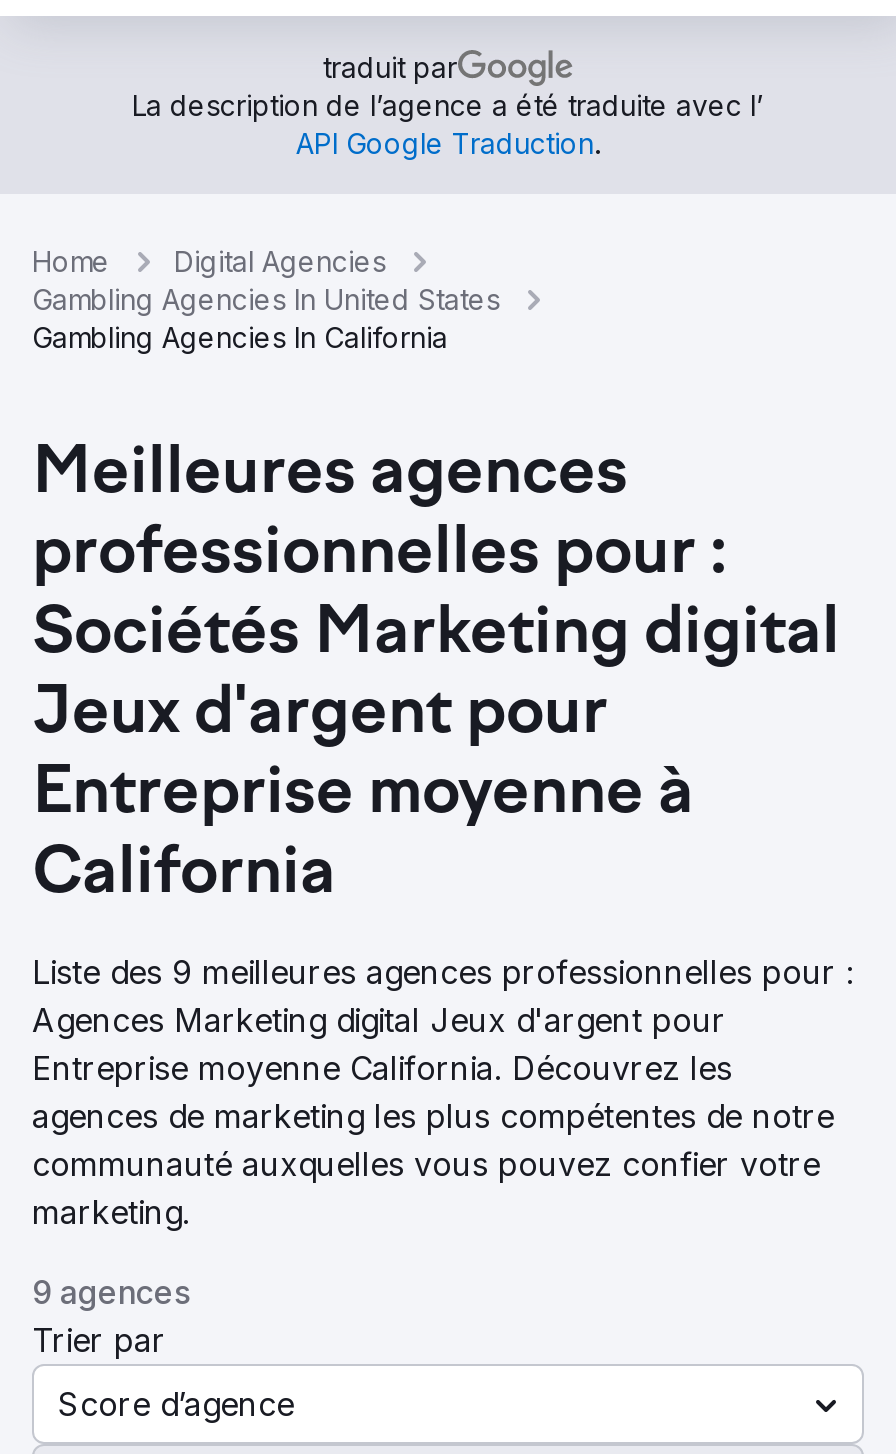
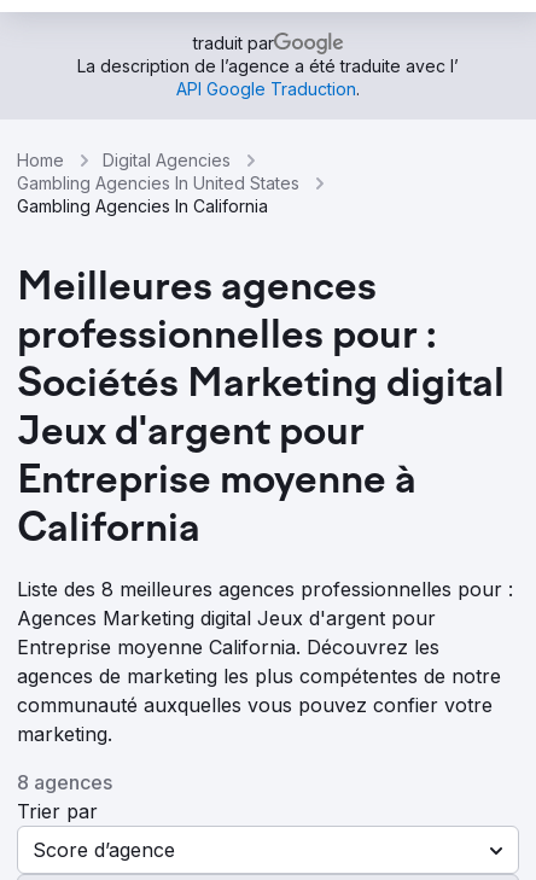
[32,952,854,992] Liste des 9 meilleures agences professionnelles pour : -> [17,577,513,601] Liste des 8 meilleures agences professionnelles pour :
[32,1272,190,1312] 9 agences -> [17,770,112,794] 8 agences

